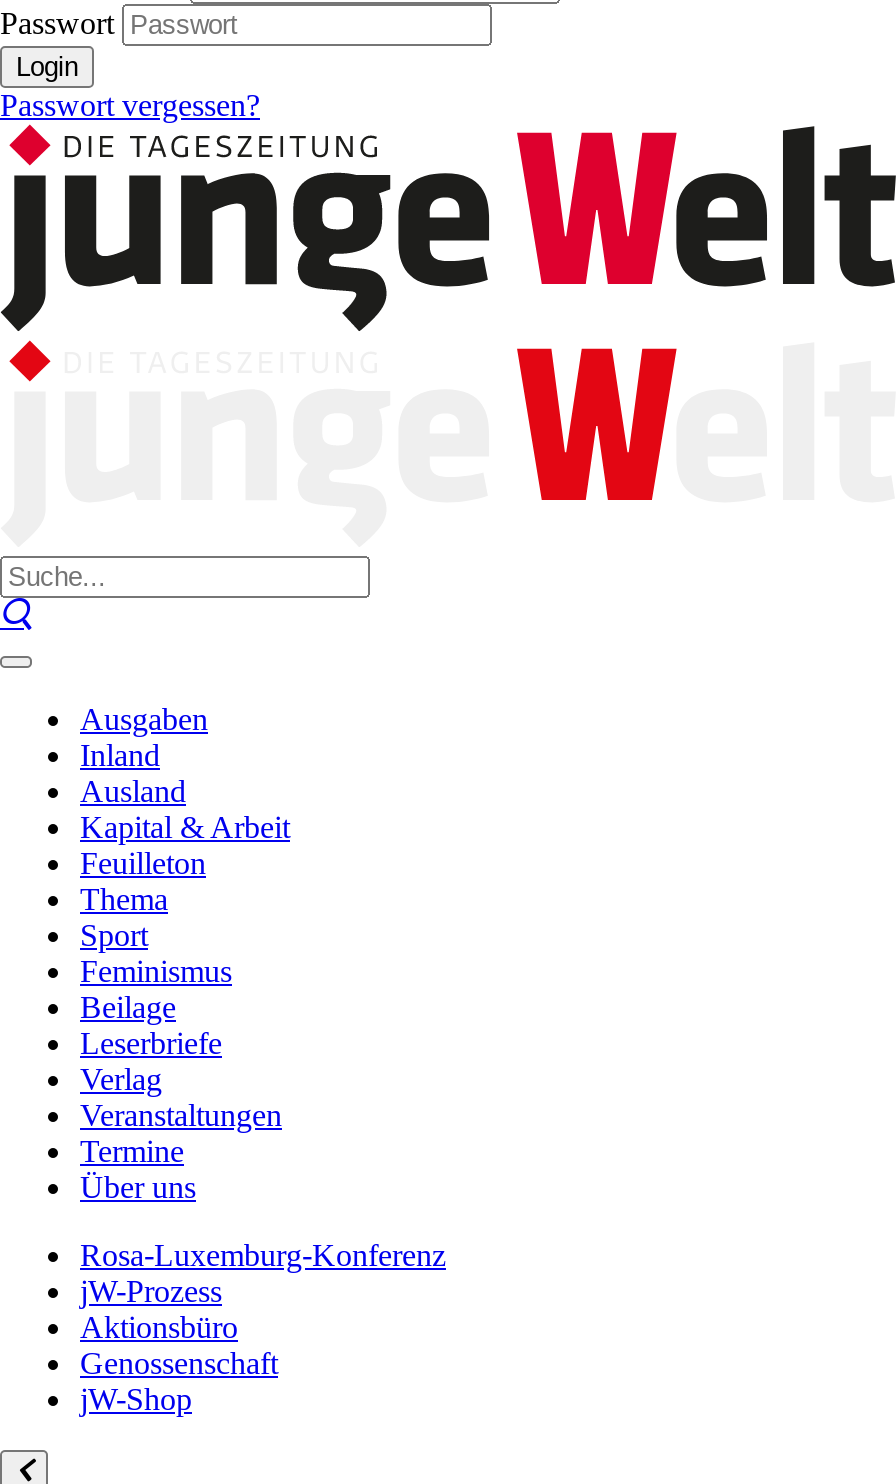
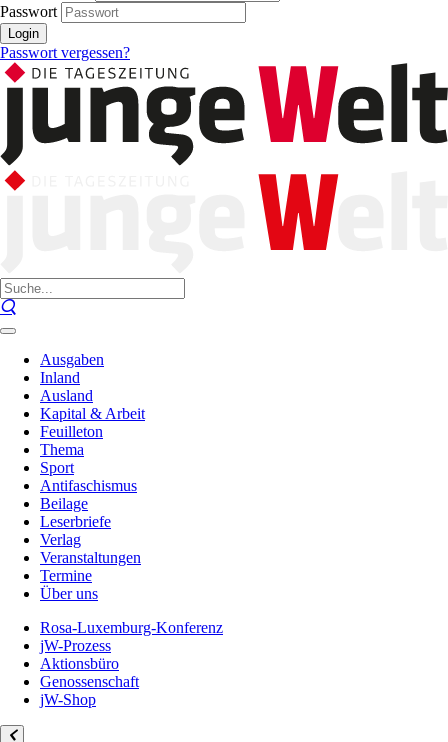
[80,954,232,988] Feminismus -> [40,477,137,494] Antifaschismus

